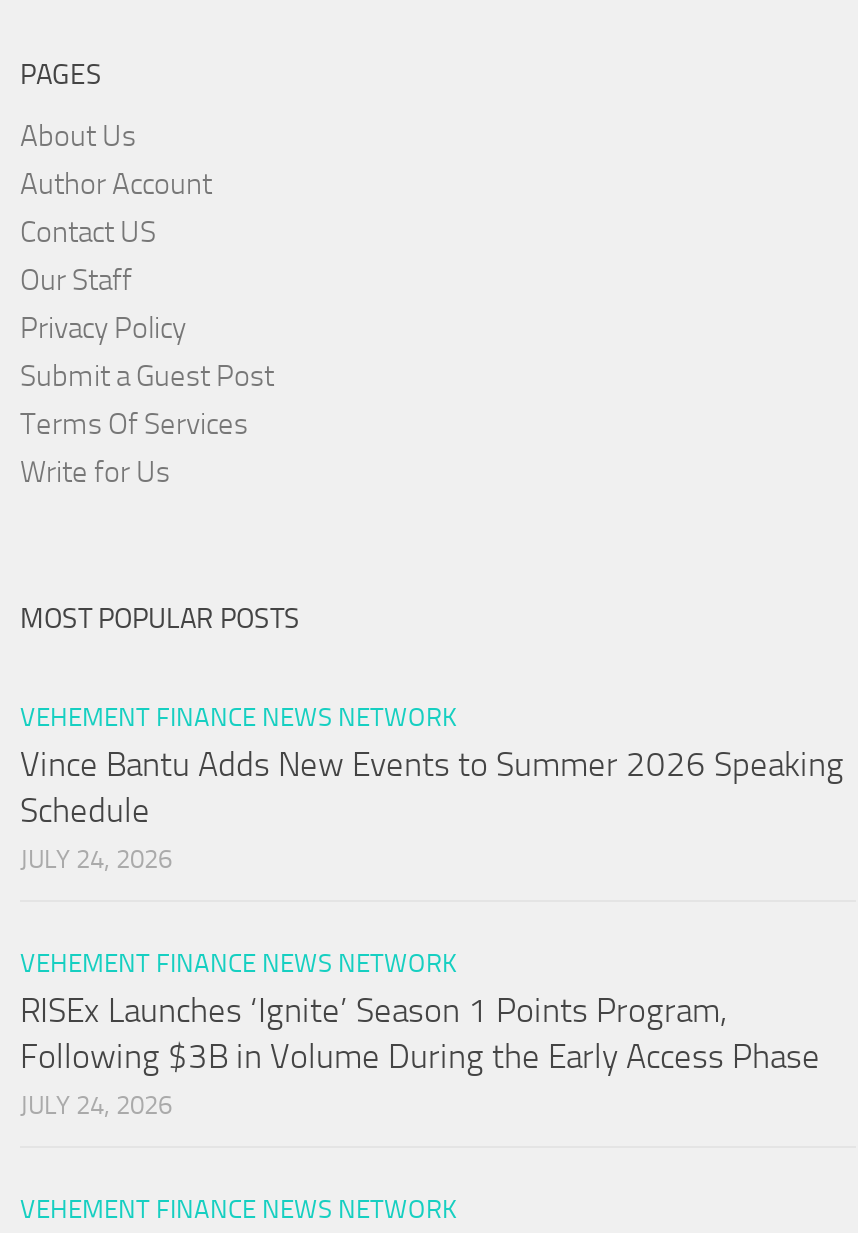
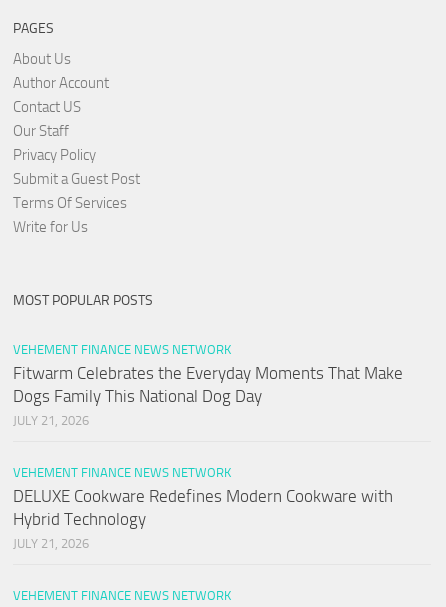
[20,745,844,875] Vince Bantu Adds New Events to Summer 2026 Speaking | Schedule | JULY 24, 2026 -> [13,363,403,428] Fitwarm Celebrates the Everyday Moments That Make | Dogs Family This National Dog Day | JULY 21, 2026
[20,991,820,1121] RISEx Launches ‘Ignite’ Season 1 Points Program, | Following $3B in Volume During the Early Access Phase | JULY 24, 2026 -> [13,486,393,551] DELUXE Cookware Redefines Modern Cookware with | Hybrid Technology | JULY 21, 2026

